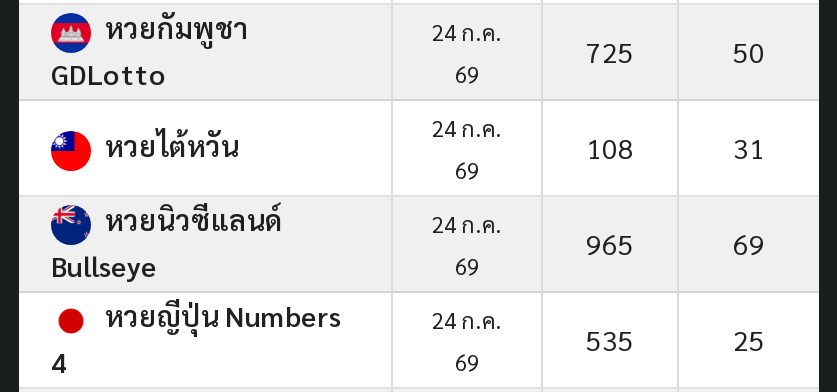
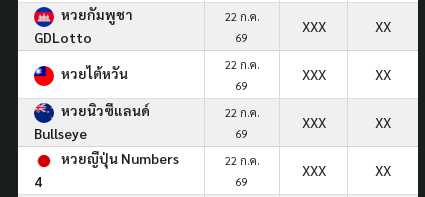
[432,17,502,47] 24 ก.ค. -> [224,9,259,24] 22 ก.ค.
[586,33,765,69] 725 | 50 -> [301,17,391,35] XXX | XX
[432,113,502,143] 24 ก.ค. -> [224,57,259,72] 22 ก.ค.
[586,129,765,165] 108 | 31 -> [301,65,391,83] XXX | XX
[432,209,502,239] 24 ก.ค. -> [224,105,259,120] 22 ก.ค.
[586,225,765,261] 965 | 69 -> [301,113,391,131] XXX | XX
[432,305,502,335] 24 ก.ค. -> [224,153,259,168] 22 ก.ค.
[586,321,765,357] 535 | 25 -> [301,161,391,179] XXX | XX

